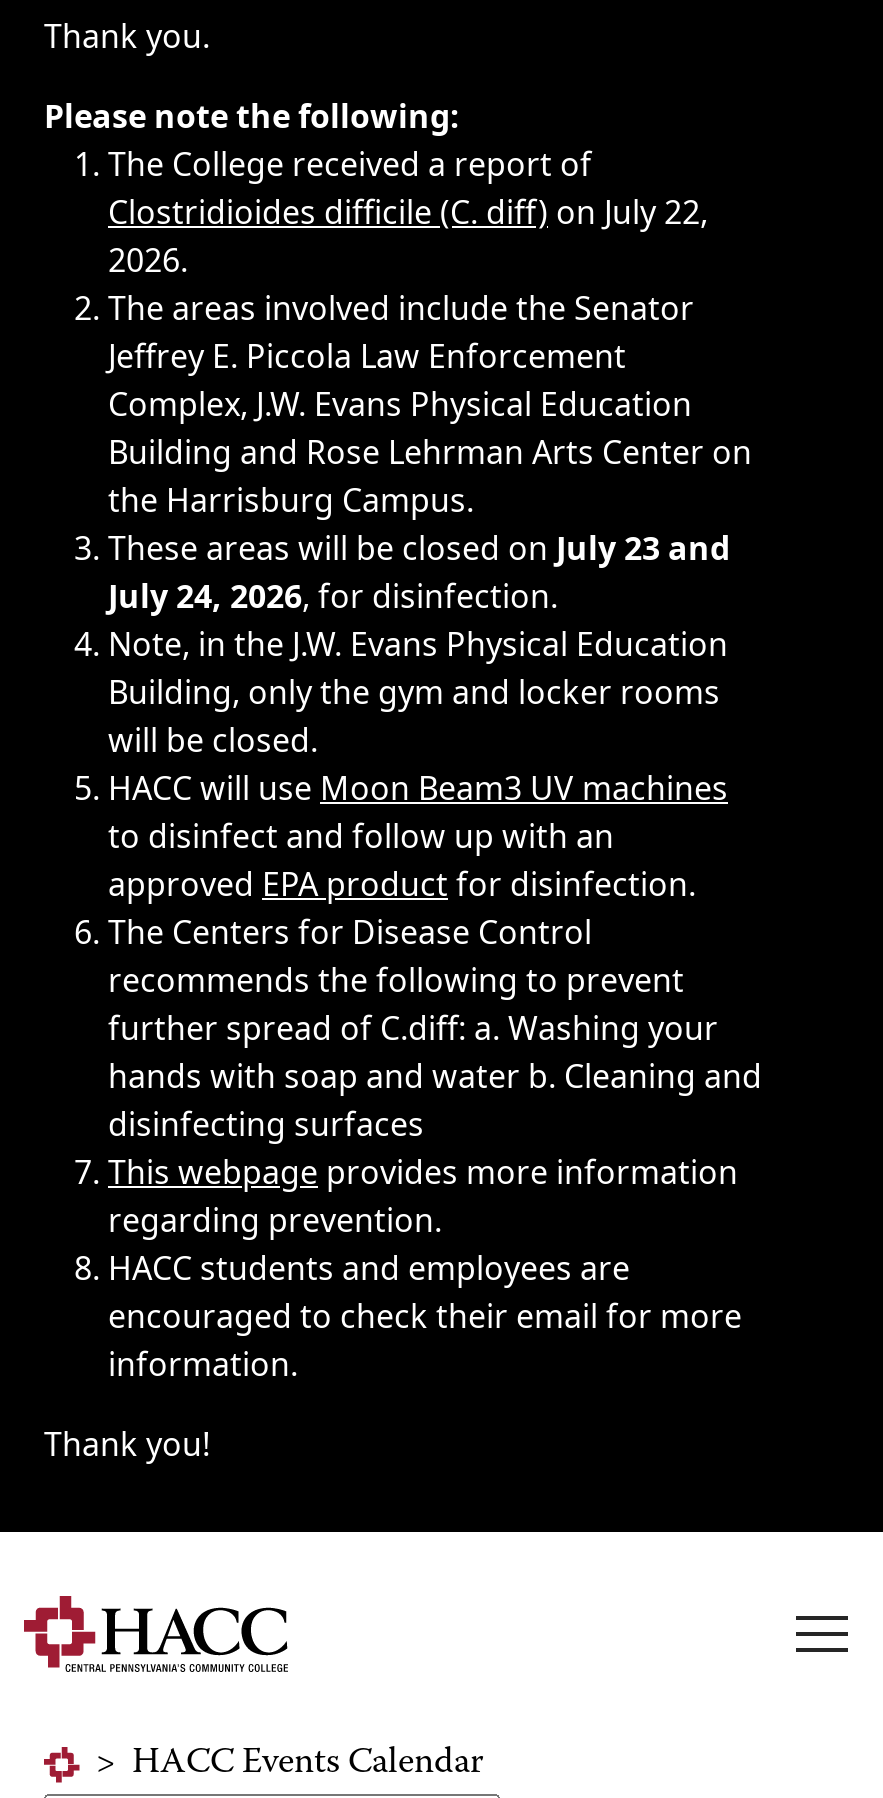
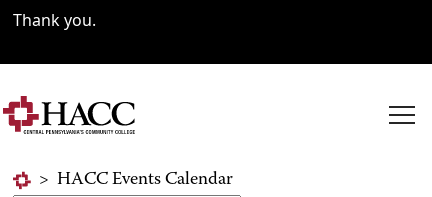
[44,94,762,1466] Please note the following: | The College received a report of | Clostridioides difficile (C. diff) on July 22, | 2026. | The areas involved include the Senator | Jeffrey E. Piccola Law Enforcement | Complex, J.W. Evans Physical Education | Building and Rose Lehrman Arts Center on | the Harrisburg Campus. | These areas will be closed on July 23 and | July 24, 2026, for disinfection. | Note, in the J.W. Evans Physical Education | Building, only the gym and locker rooms | will be closed. | HACC will use Moon Beam3 UV machines | to disinfect and follow up with an | approved EPA product for disinfection. | The Centers for Disease Control | recommends the following to prevent | further spread of C.diff: a. Washing your | hands with soap and water b. Cleaning and | disinfecting surfaces | This webpage provides more information | regarding prevention. | HACC students and employees are | encouraged to check their email for more | information. | Thank you! -> none

